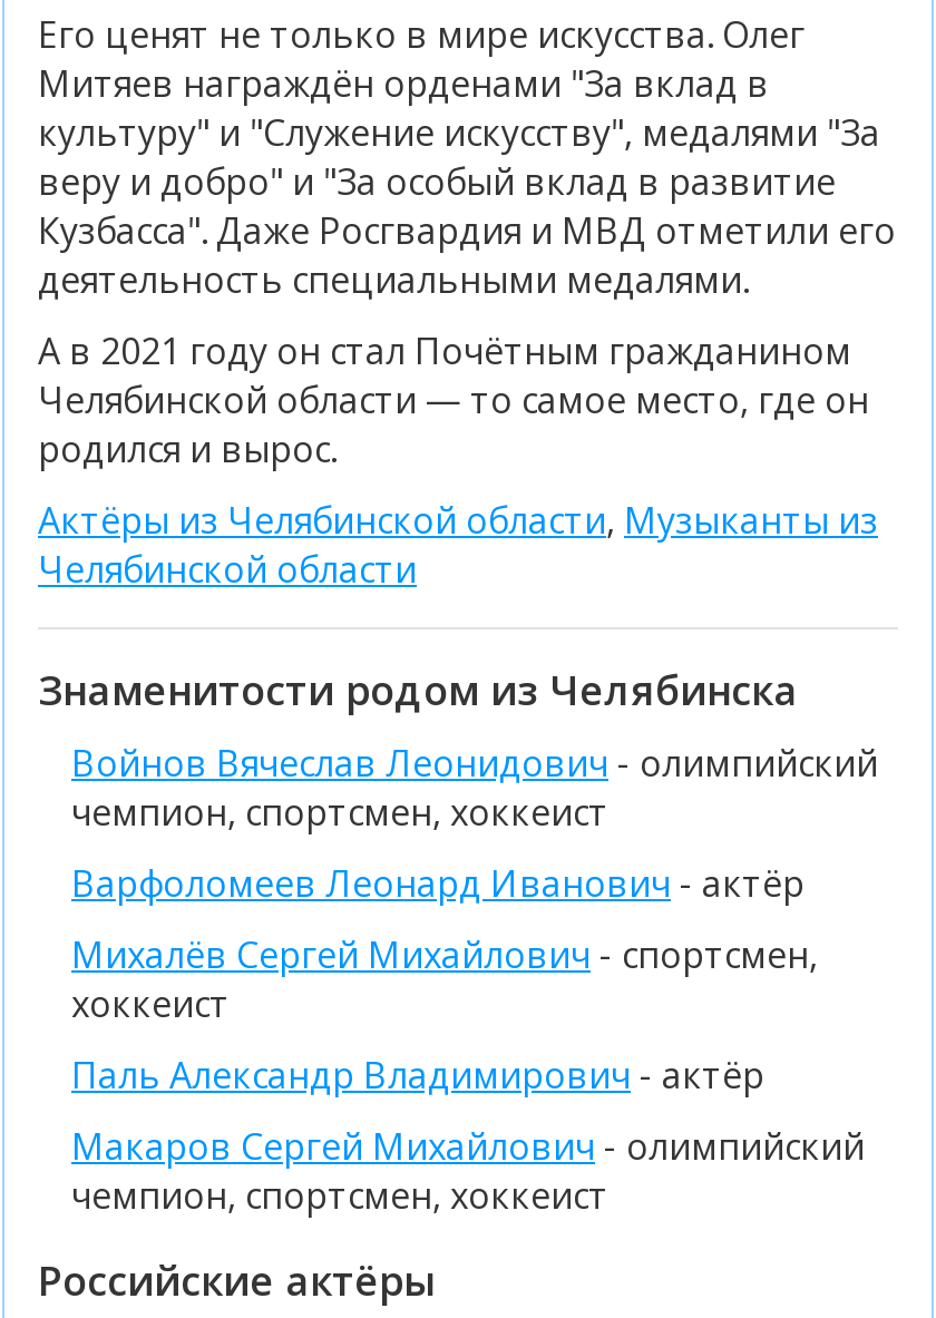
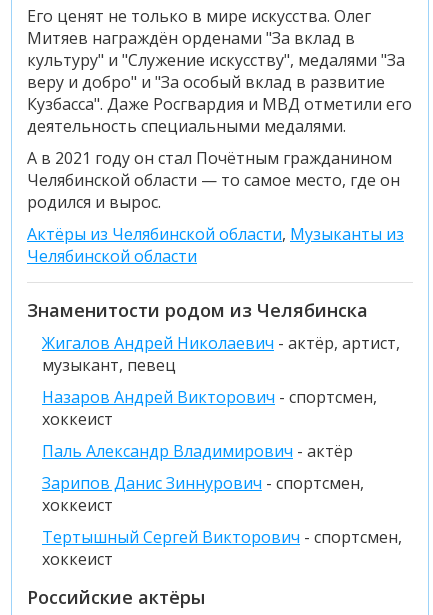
[71,740,878,980] Войнов Вячеслав Леонидович - олимпийский | чемпион, спортсмен, хоккеист | Варфоломеев Леонард Иванович - актёр | Михалёв Сергей Михайлович - спортсмен, -> [42,332,400,408] Жигалов Андрей Николаевич - актёр, артист, | музыкант, певец | Назаров Андрей Викторович - спортсмен,
moved [71,980,764,1101] -> [42,408,353,462]: хоккеист | Паль Александр Владимирович - актёр
[71,1123,865,1221] Макаров Сергей Михайлович - олимпийский | чемпион, спортсмен, хоккеист -> [42,472,402,570] Зарипов Данис Зиннурович - спортсмен, | хоккеист | Тертышный Сергей Викторович - спортсмен, | хоккеист

